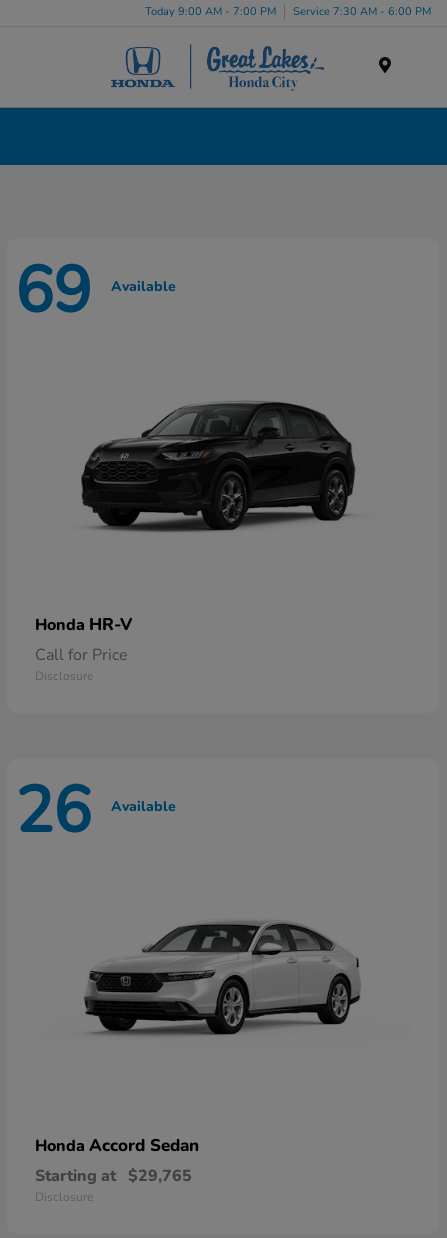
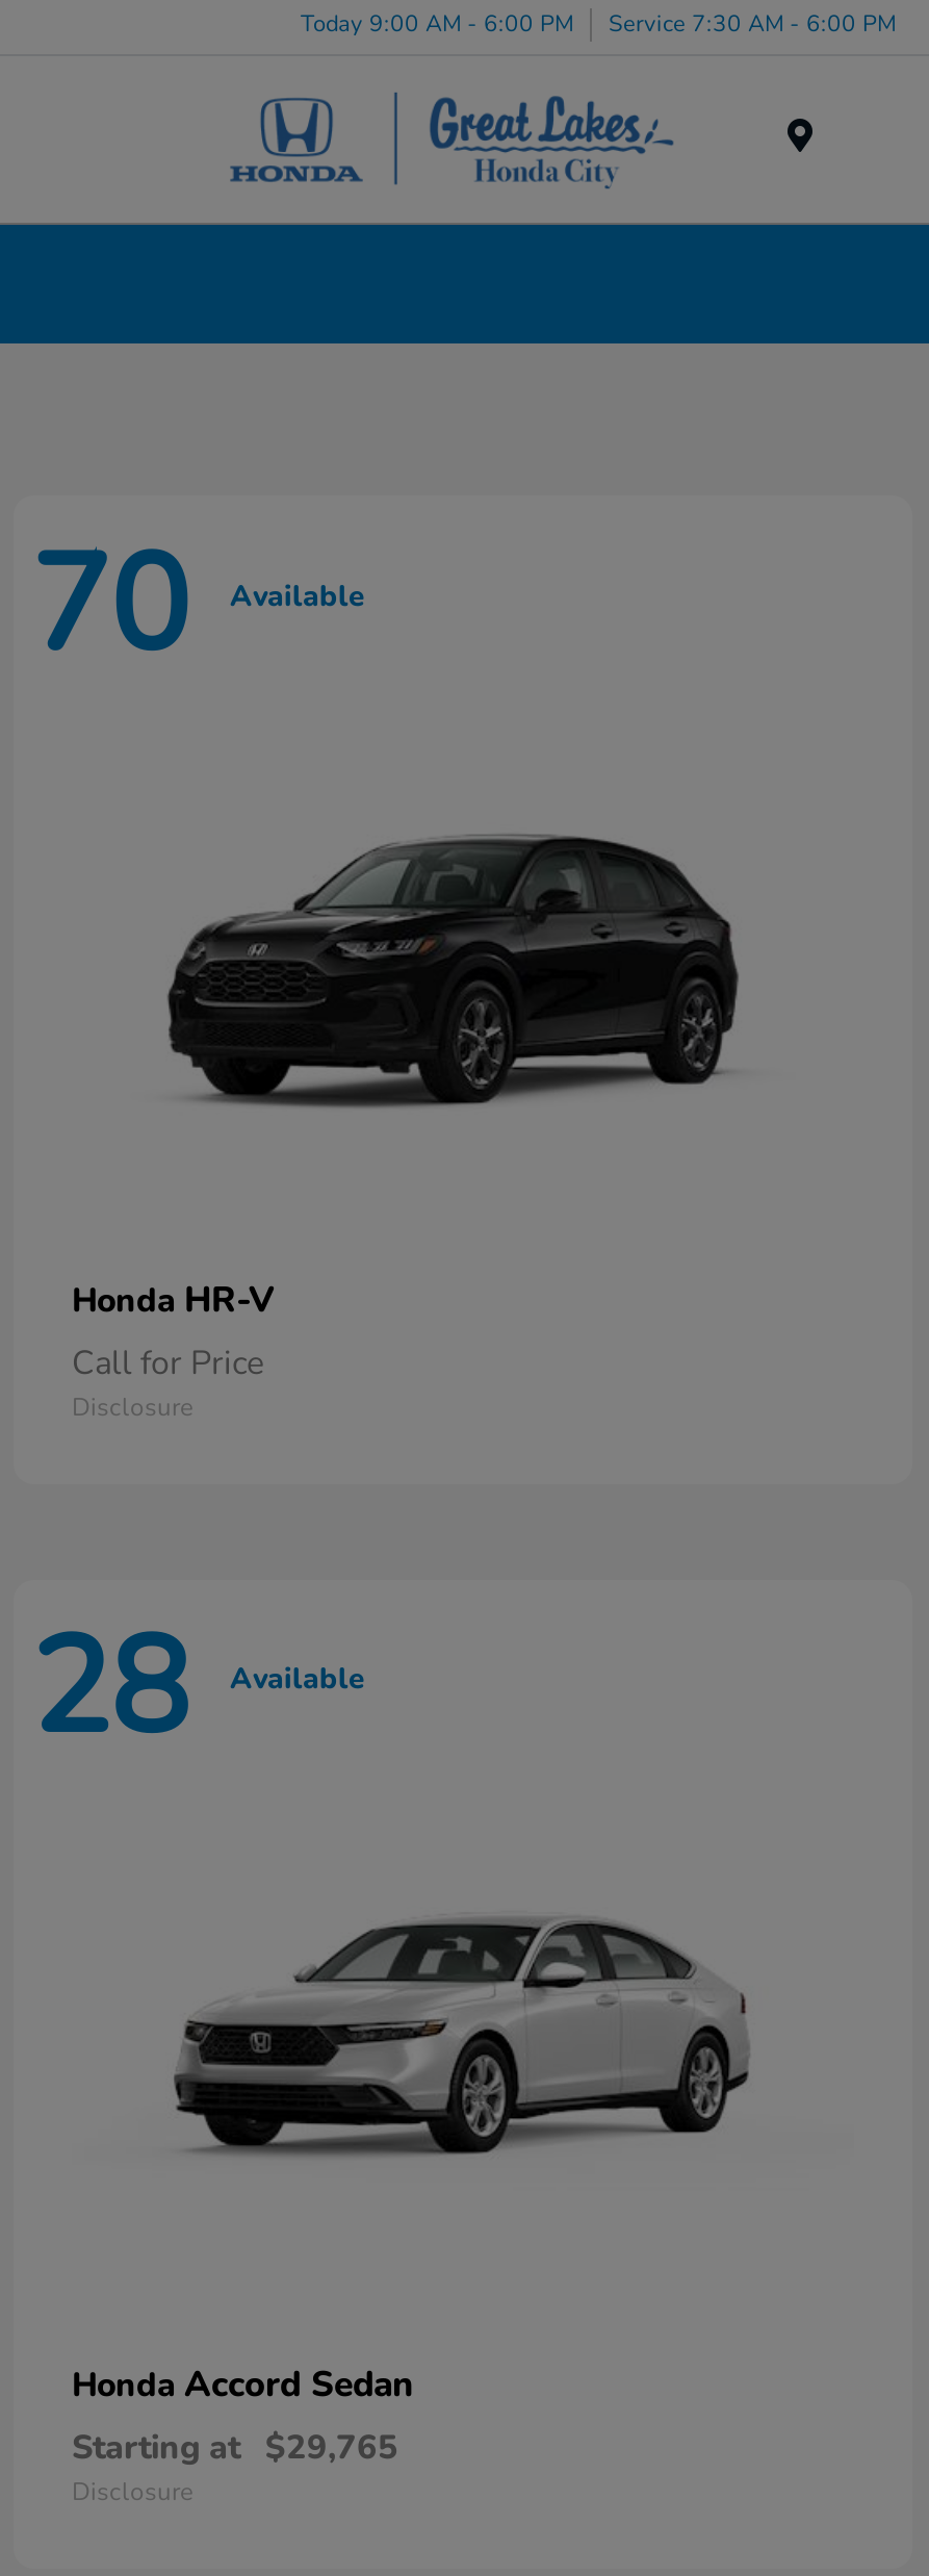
[145,3,431,18] Today 9:00 AM - 7:00 PM Service 7:30 AM - 6:00 PM -> [301,7,896,39] Today 9:00 AM - 6:00 PM Service 7:30 AM - 6:00 PM
[15,247,176,335] 69 Available -> [30,514,365,697] 70 Available
[15,767,176,855] 26 Available -> [30,1598,365,1781] 28 Available

